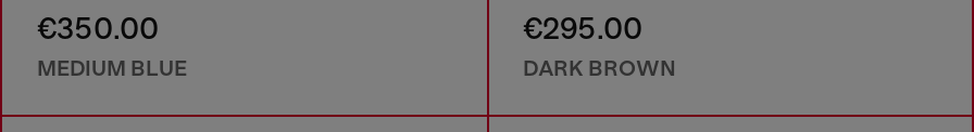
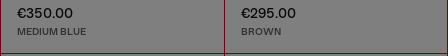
[523,54,675,82] DARK BROWN -> [240,25,280,38] BROWN

